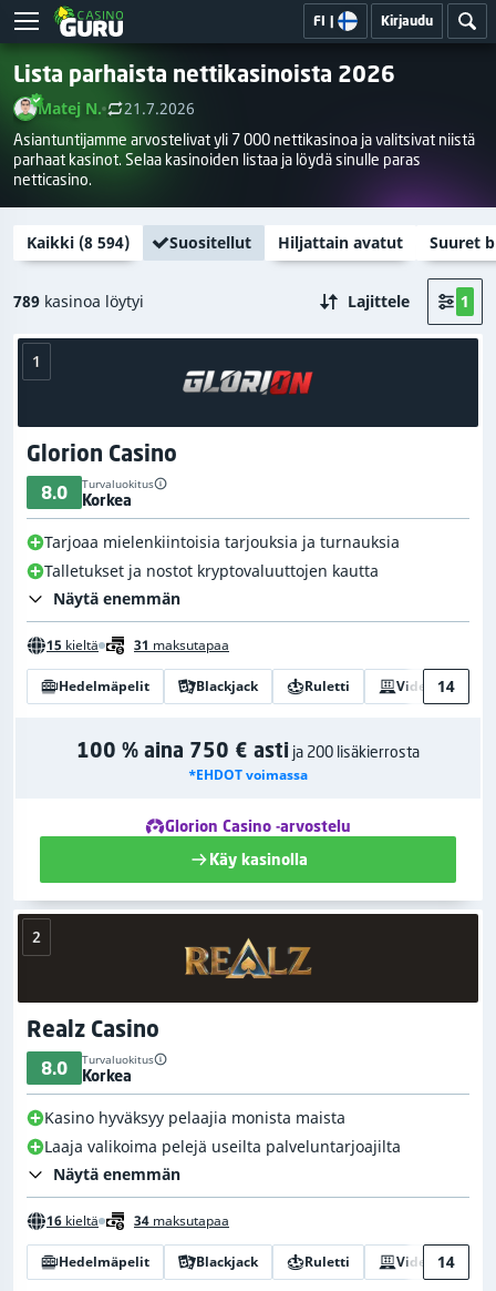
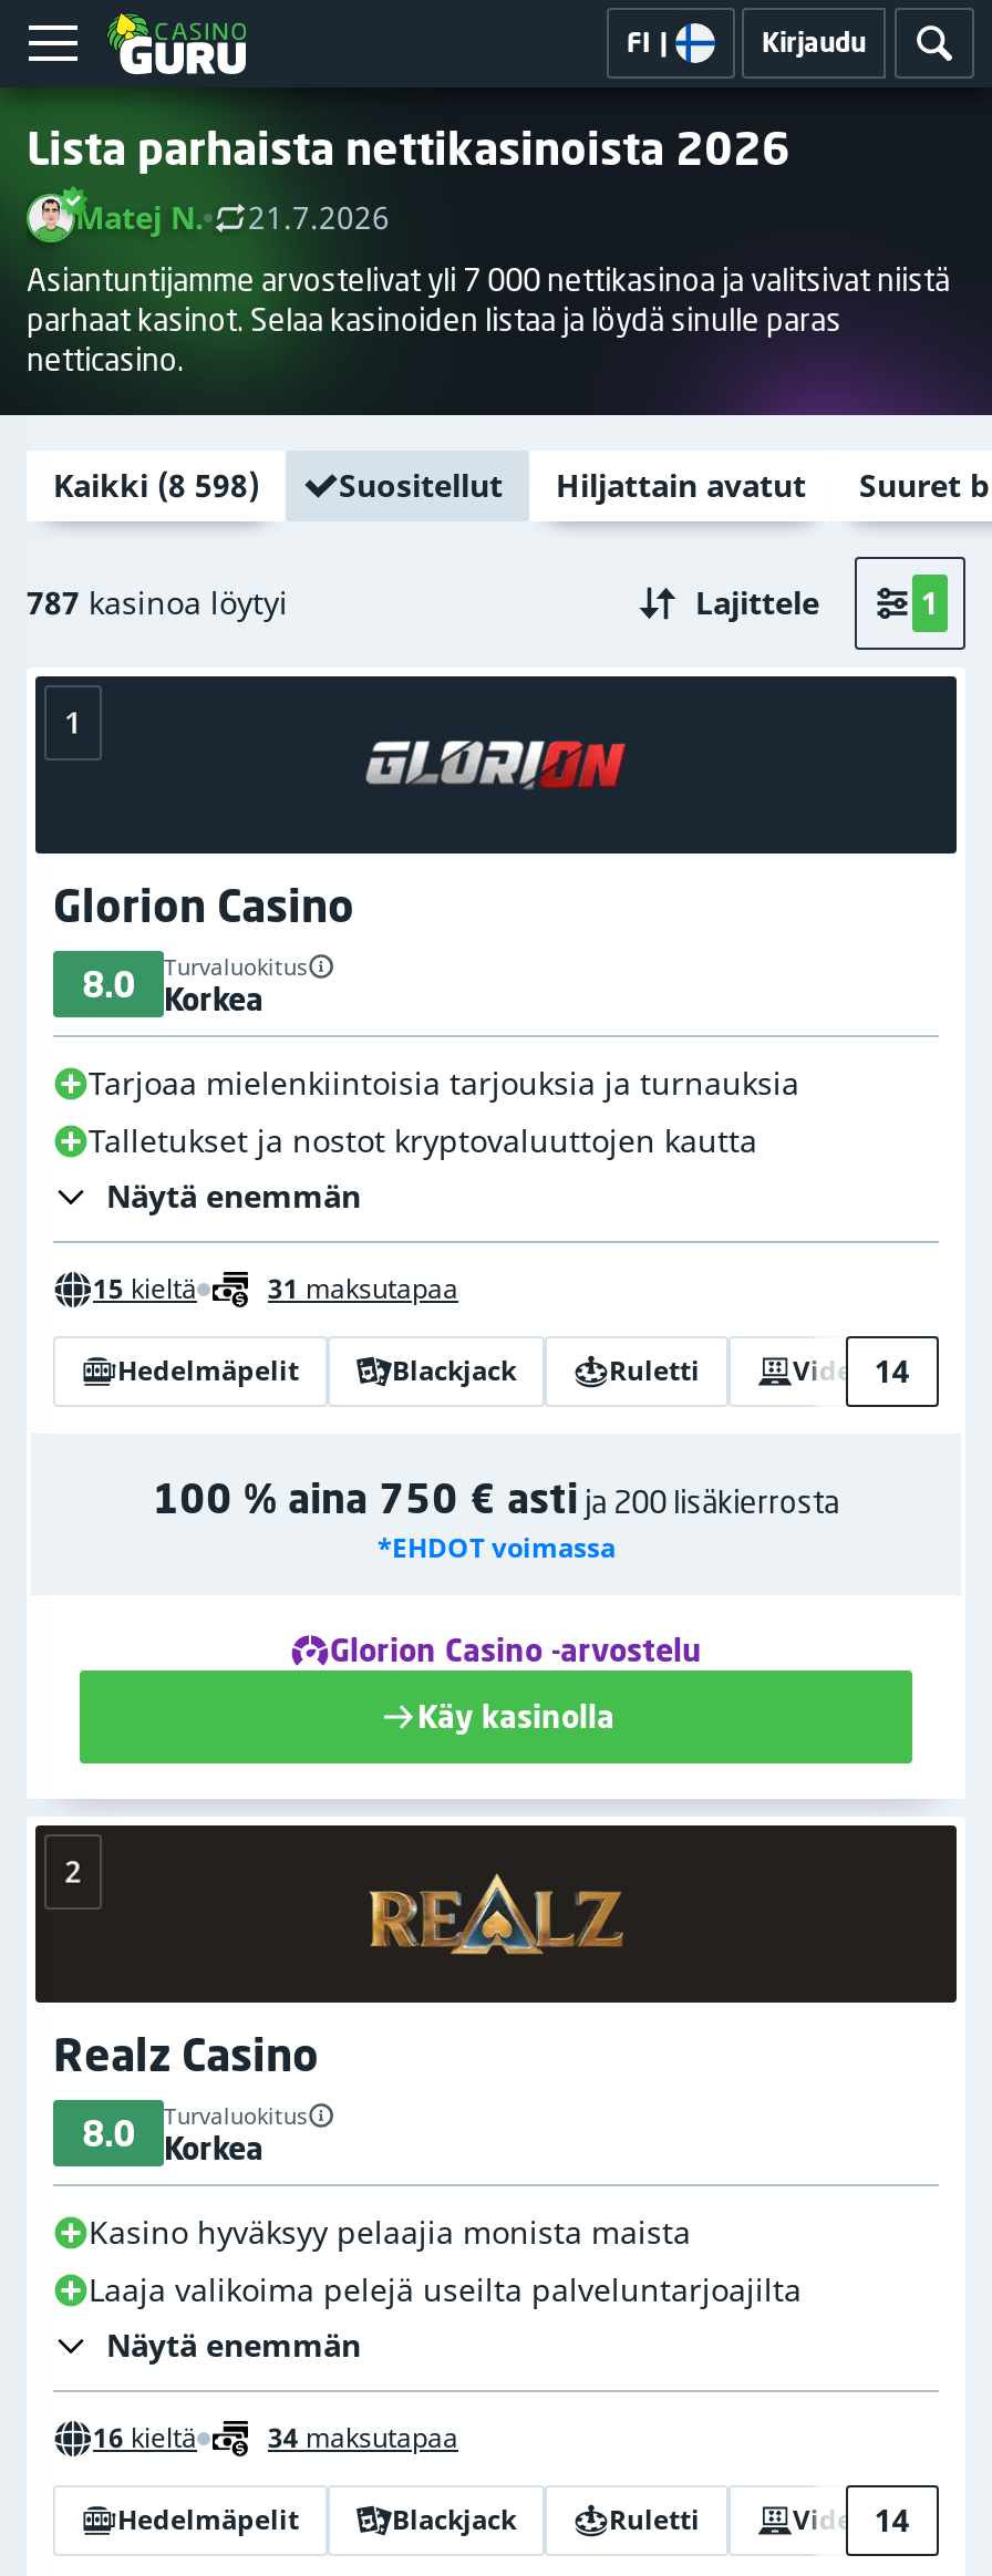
[27,232,130,253] Kaikki (8 594) -> [53,464,259,506] Kaikki (8 598)
[13,291,144,312] 789 kasinoa löytyi -> [27,581,288,623] 787 kasinoa löytyi

